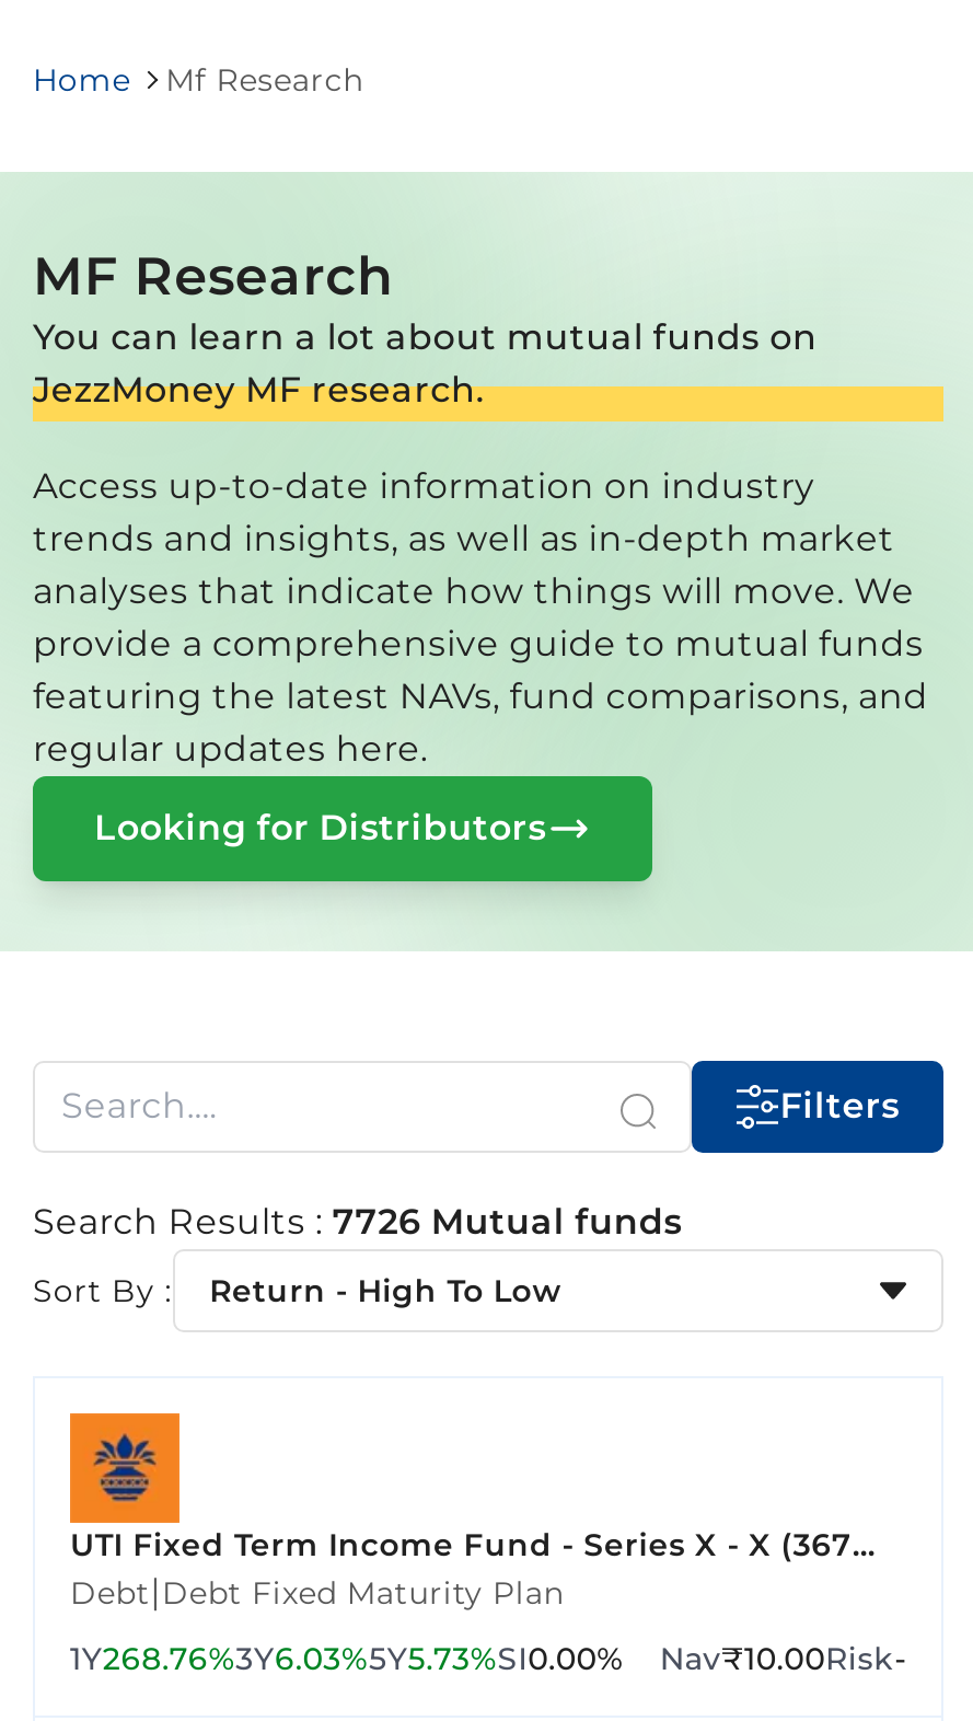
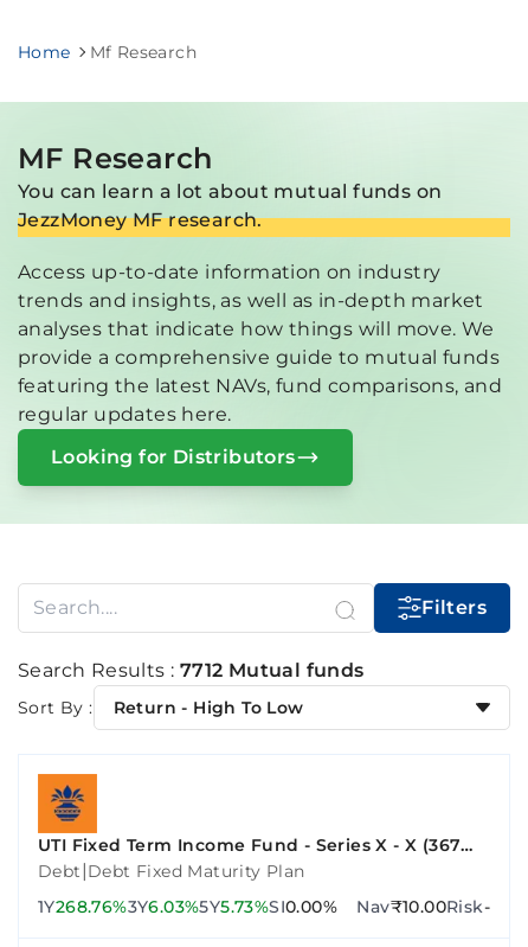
[33,1201,682,1243] Search Results : 7726 Mutual funds -> [18,659,364,682] Search Results : 7712 Mutual funds

